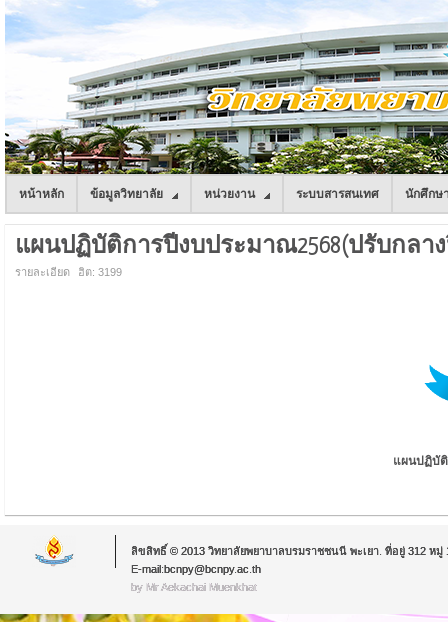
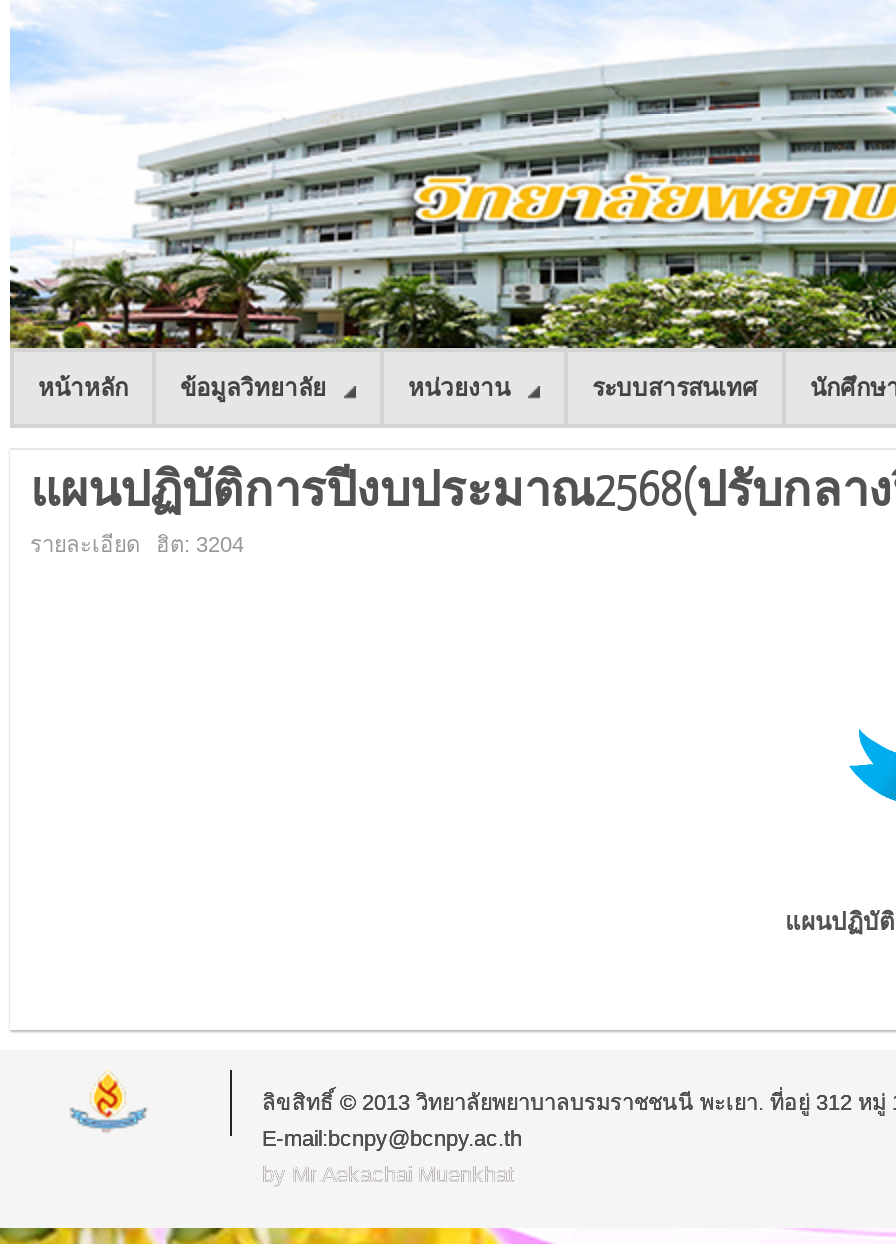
[15,266,122,278] รายละเอียด ฮิต: 3199 -> [30,532,244,556] รายละเอียด ฮิต: 3204

